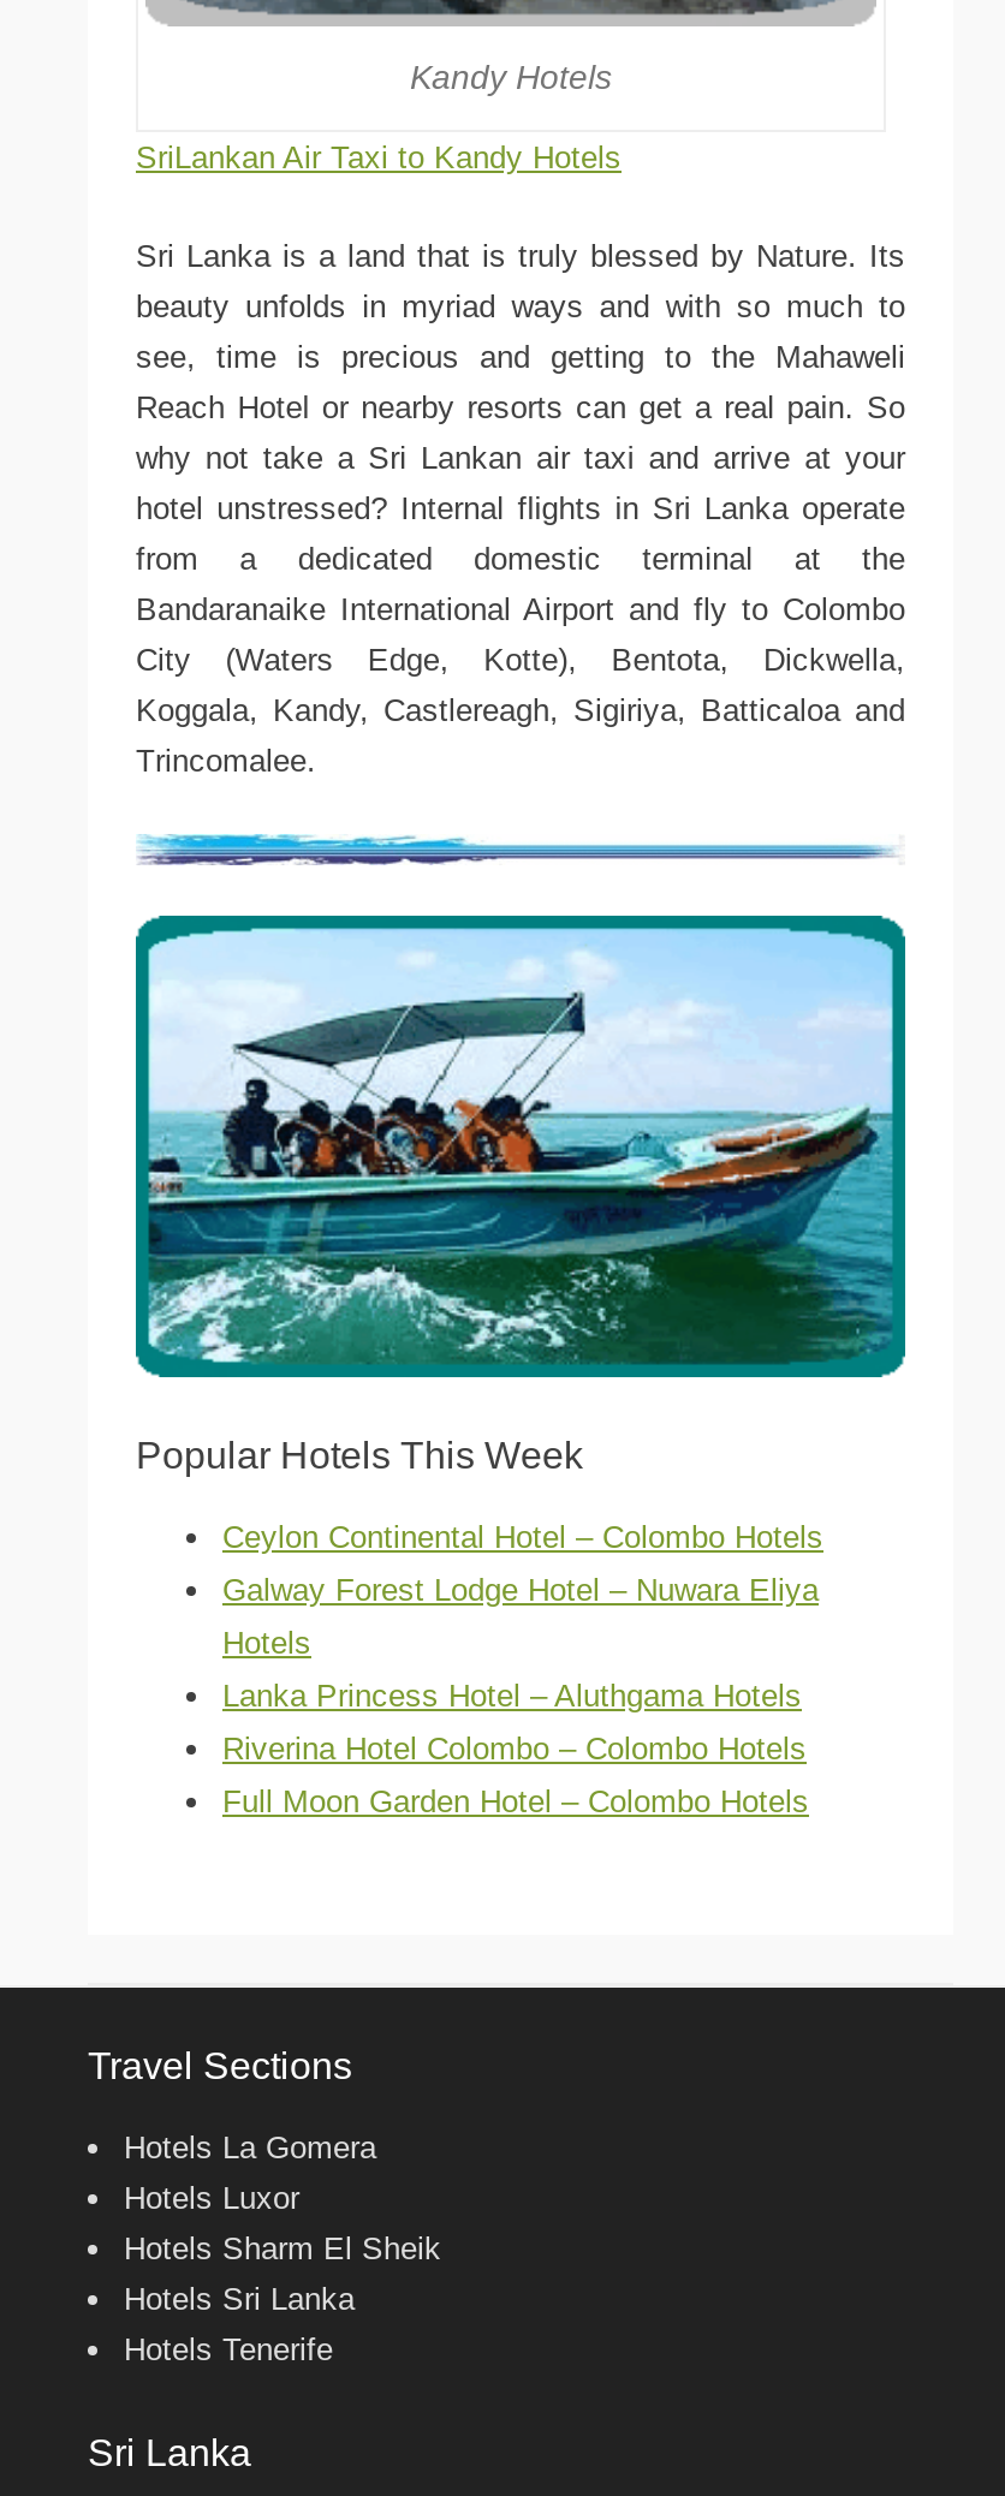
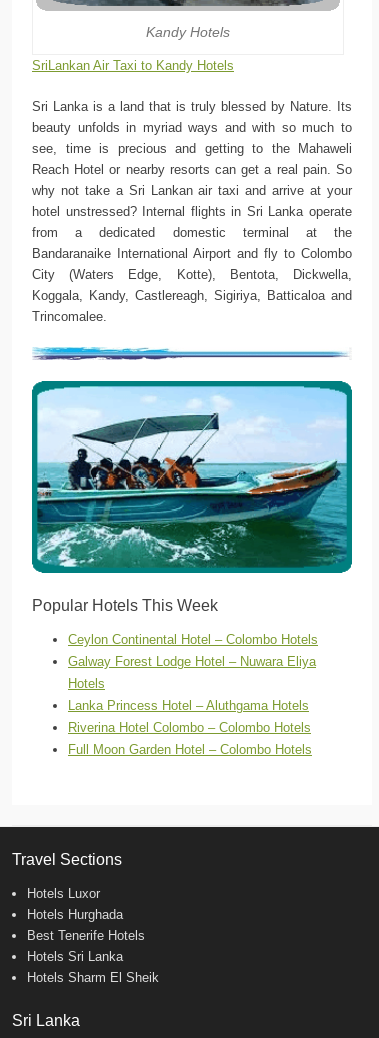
[124,2129,376,2166] Hotels La Gomera -> none
moved [124,2180,299,2216] -> [27,886,100,901]: Hotels Luxor
moved [124,2230,441,2266] -> [27,970,159,985]: Hotels Sharm El Sheik
none -> [27,907,145,943] Hotels Hurghada | Best Tenerife Hotels
[124,2331,333,2367] Hotels Tenerife -> none

